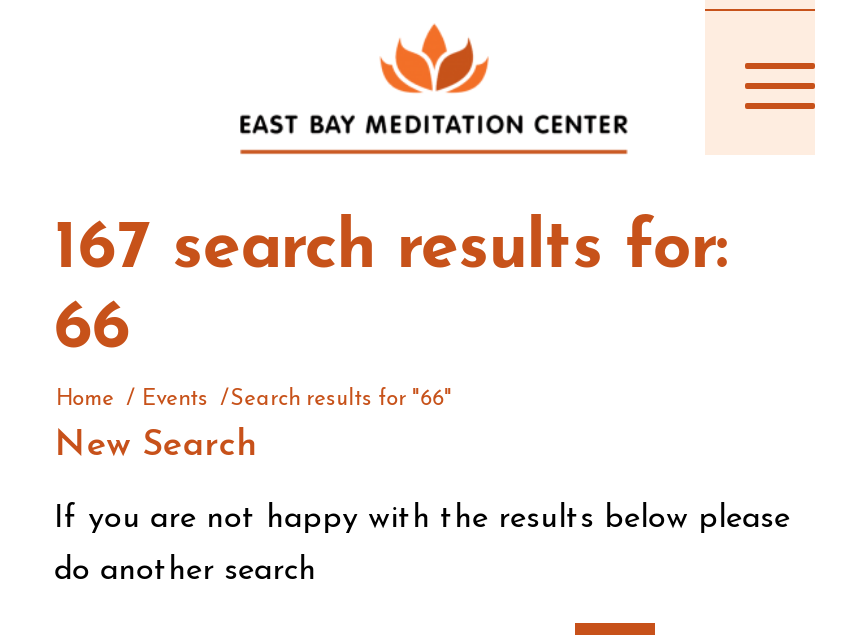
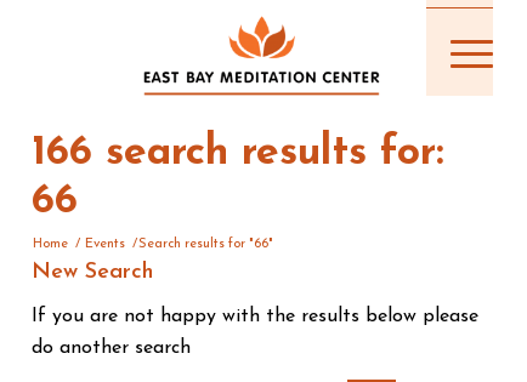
[54,215,730,285] 167 search results for: -> [31,132,444,175] 166 search results for:

